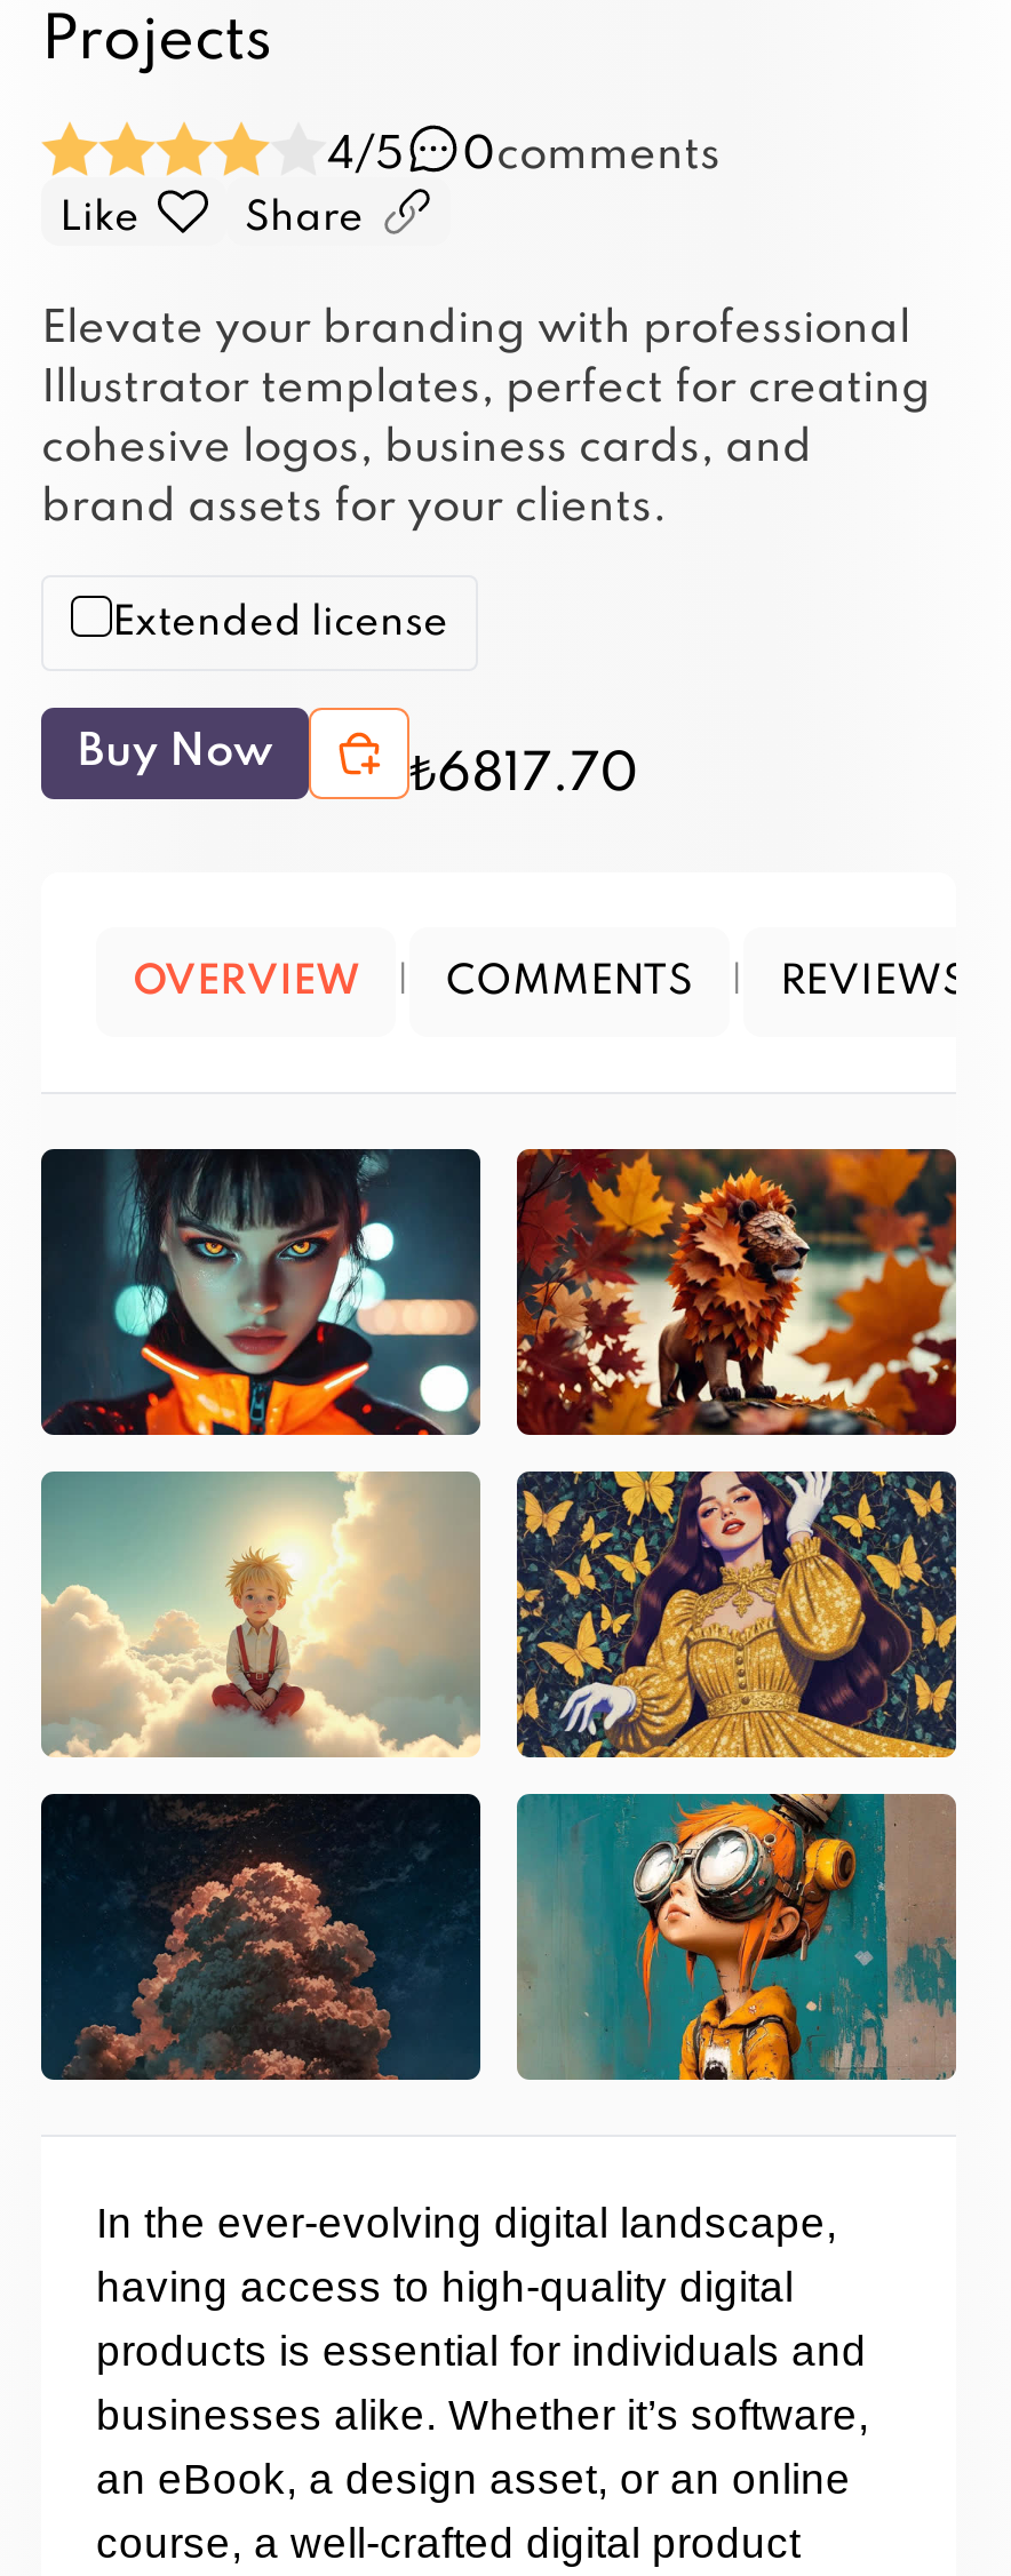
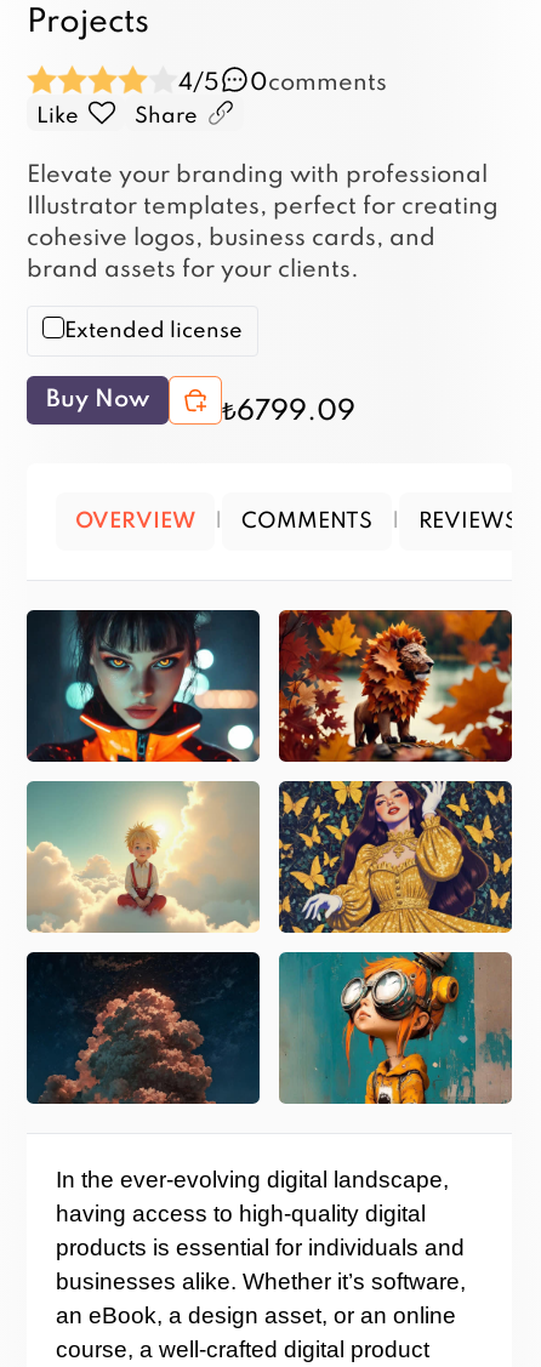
[409,749,638,801] ₺6817.70 -> [222,398,355,426] ₺6799.09

